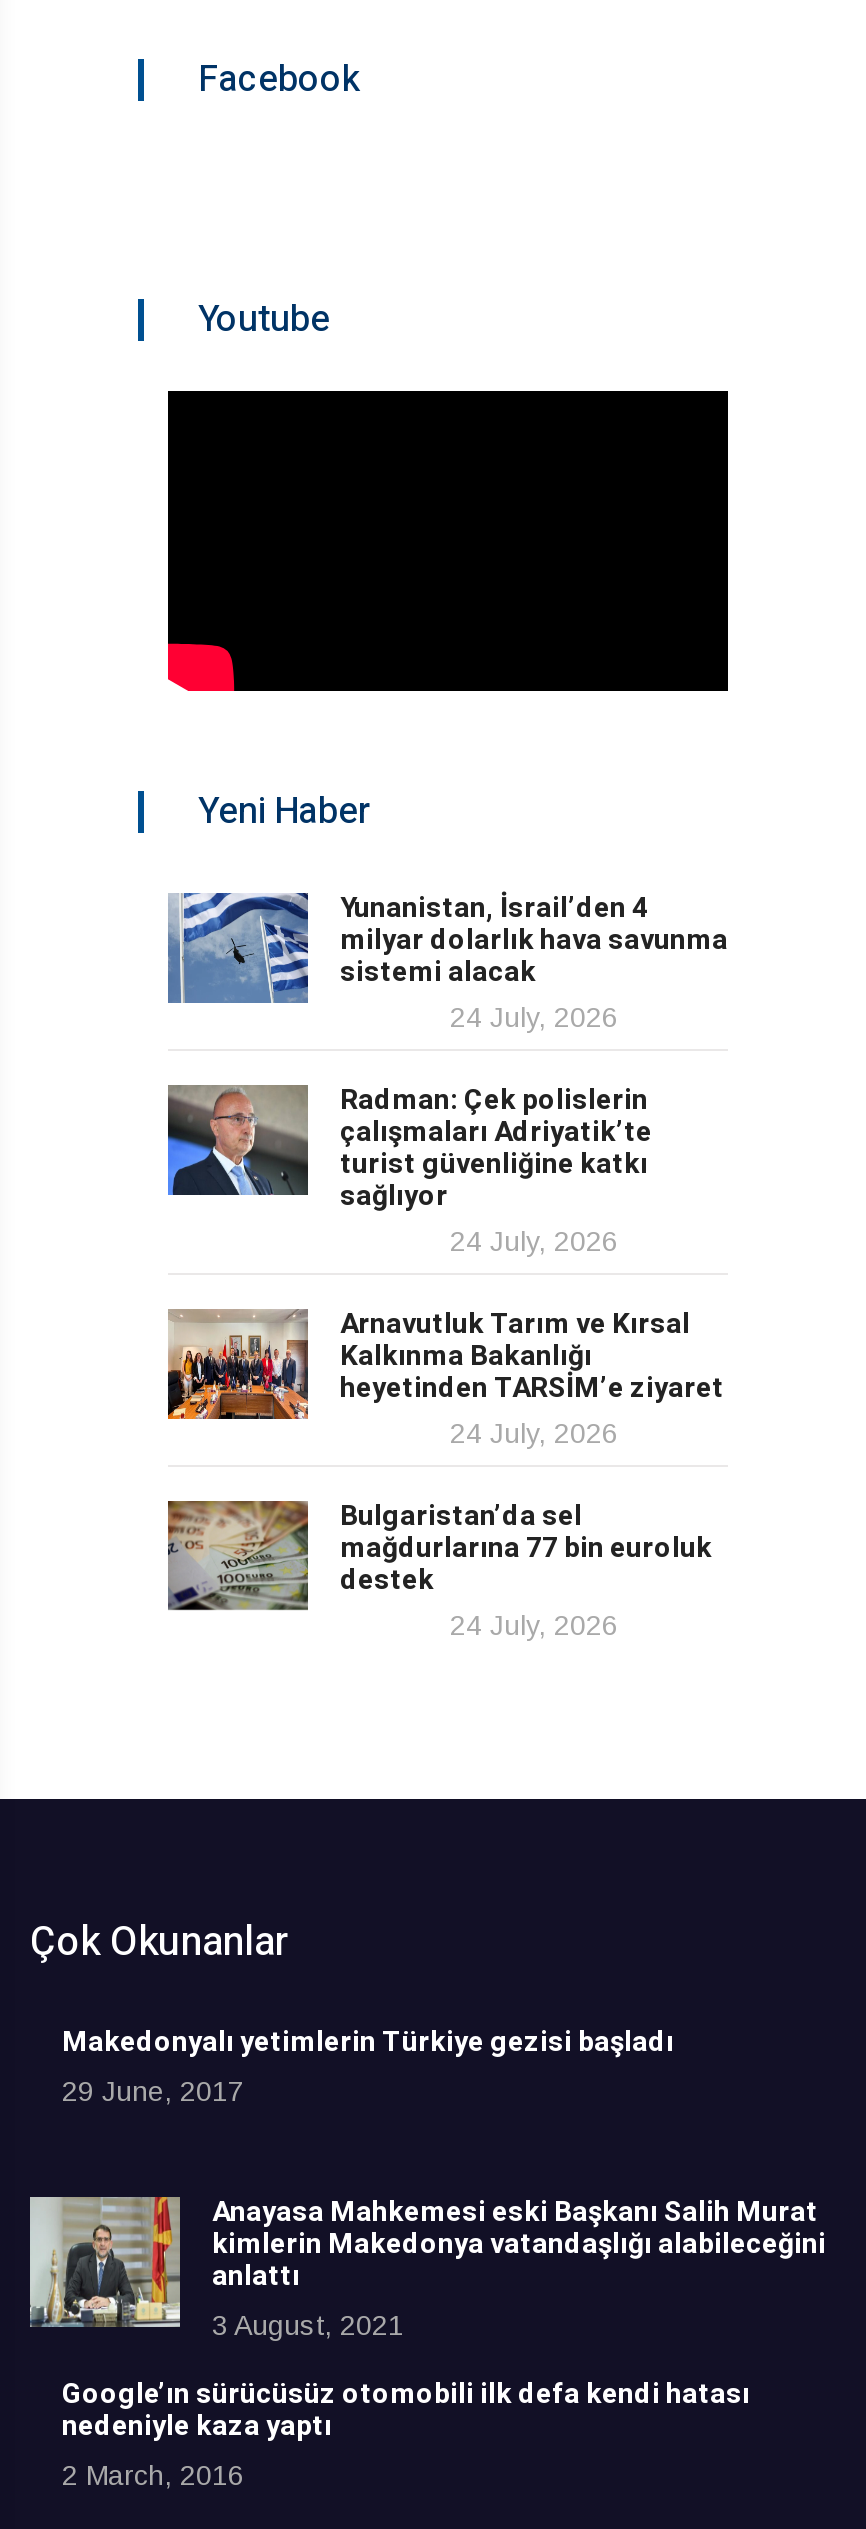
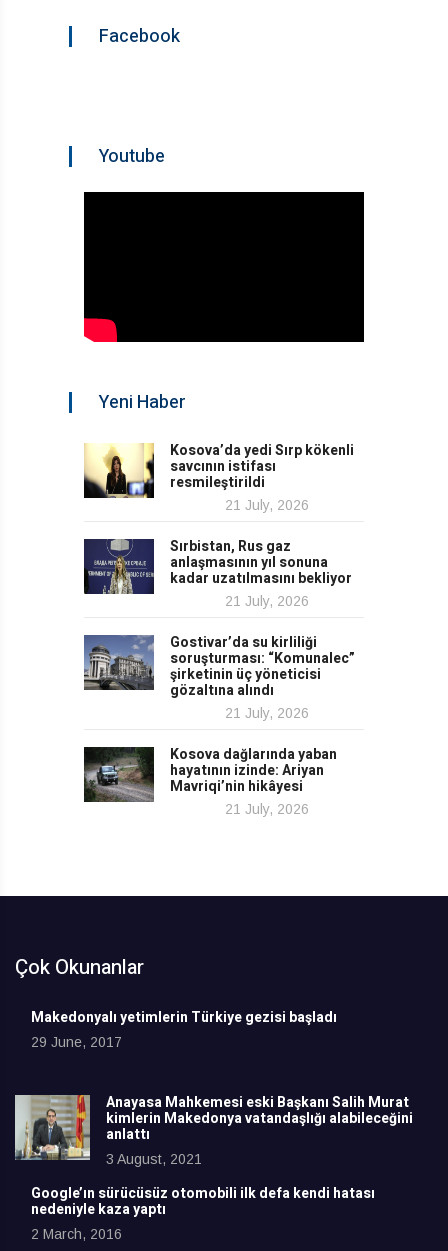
[166,887,728,1033] [image] | Yunanistan, İsrail’den 4 | milyar dolarlık hava savunma | sistemi alacak | 24 July, 2026 -> [83,440,354,513] [image] | Kosova’da yedi Sırp kökenli | savcının istifası | resmileştirildi | 21 July, 2026
[166,1079,652,1257] [image] | Radman: Çek polislerin | çalışmaları Adriyatik’te | turist güvenliğine katkı | sağlıyor | 24 July, 2026 -> [83,536,352,609] [image] | Sırbistan, Rus gaz | anlaşmasının yıl sonuna | kadar uzatılmasını bekliyor | 21 July, 2026
[166,1277,724,1449] [image] | Arnavutluk Tarım ve Kırsal | Kalkınma Bakanlığı | heyetinden TARSİM’e ziyaret | 24 July, 2026 -> [83,632,355,721] [image] | Gostivar’da su kirliliği | soruşturması: “Komunalec” | şirketinin üç yöneticisi | gözaltına alındı | 21 July, 2026
[166,1495,712,1641] [image] | Bulgaristan’da sel | mağdurlarına 77 bin euroluk | destek | 24 July, 2026 -> [83,744,337,817] [image] | Kosova dağlarında yaban | hayatının izinde: Ariyan | Mavriqi’nin hikâyesi | 21 July, 2026

